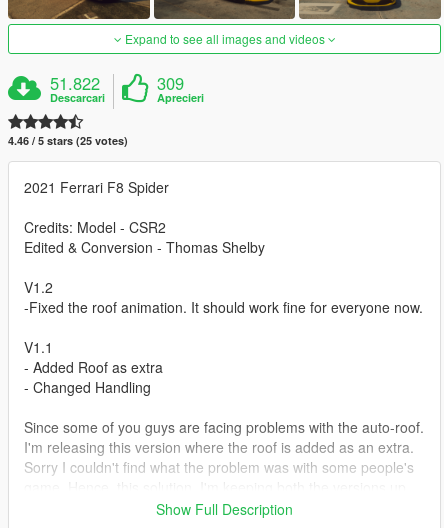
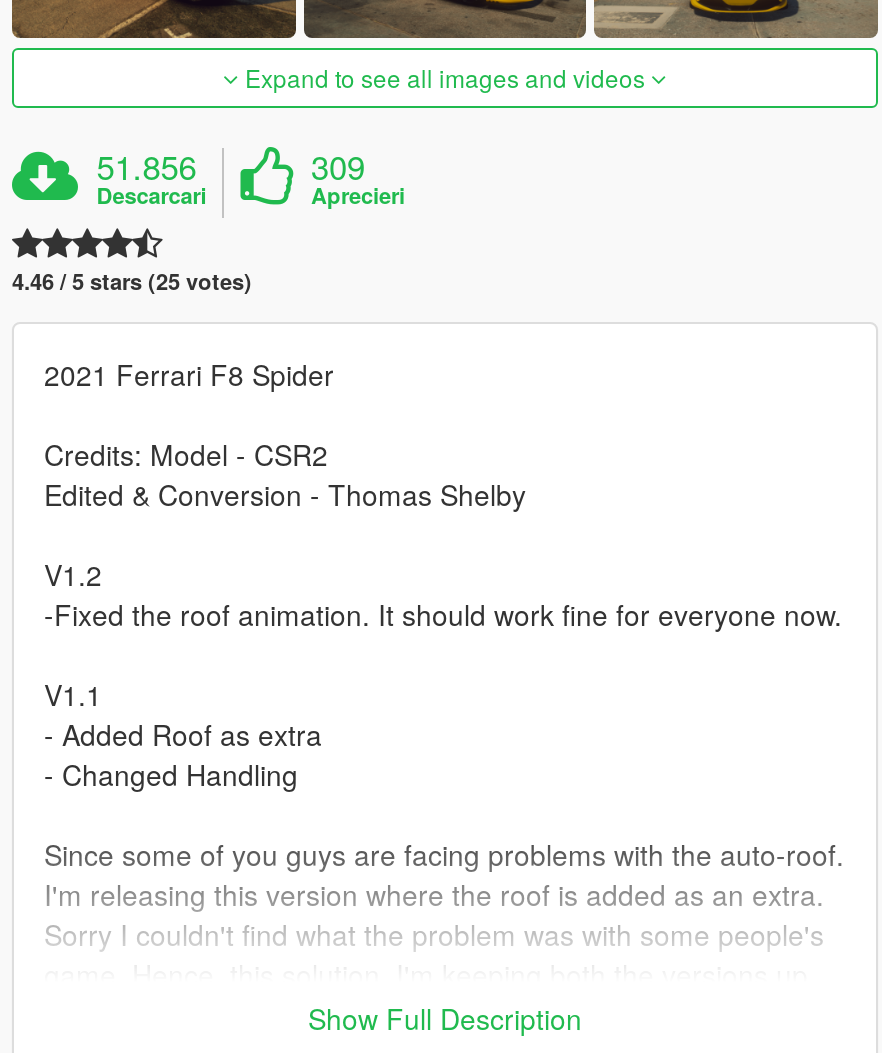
[50,71,100,95] 51.822 -> [96,142,196,190] 51.856

